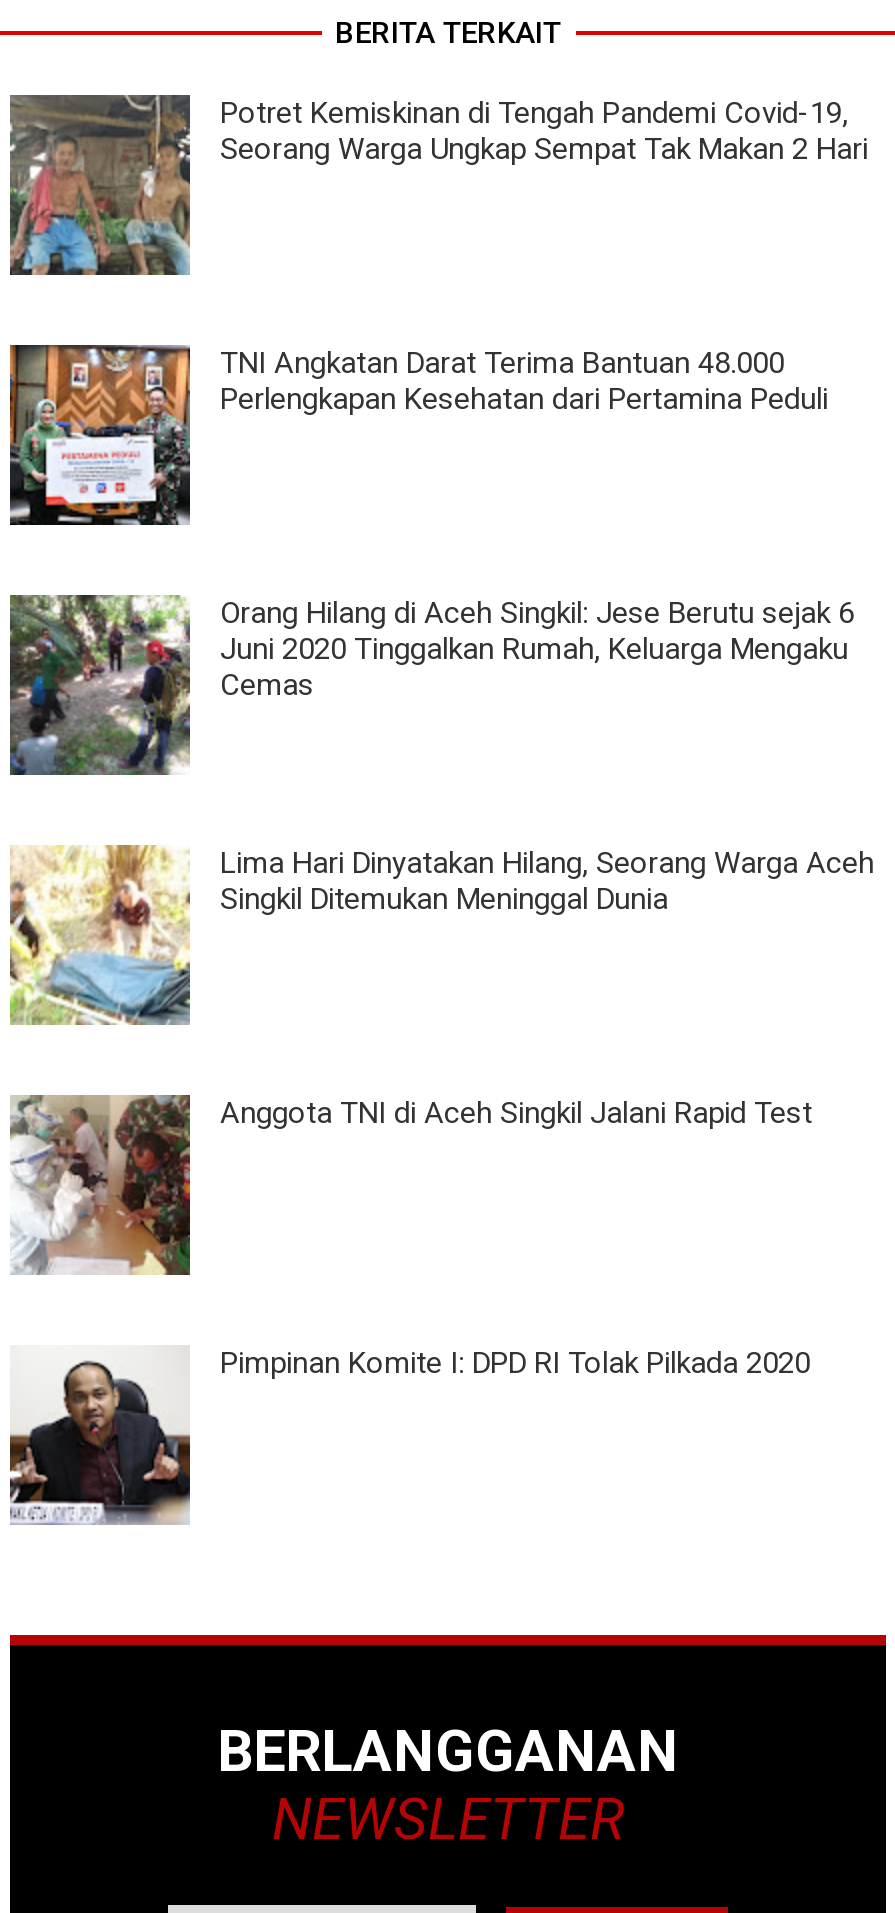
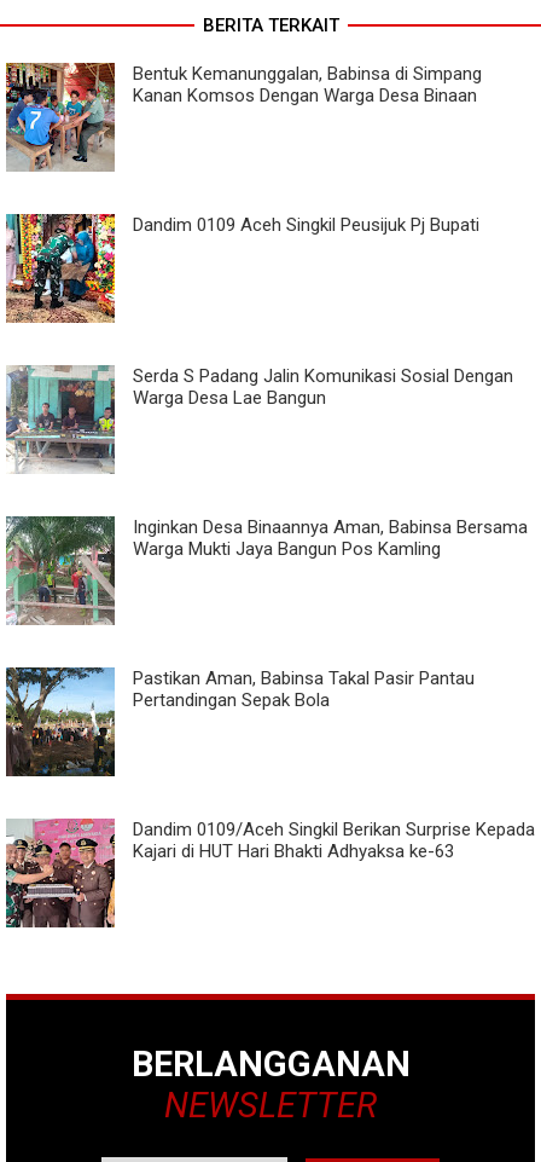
[8,93,868,275] [image] | Potret Kemiskinan di Tengah Pandemi Covid-19, | Seorang Warga Ungkap Sempat Tak Makan 2 Hari -> [5,63,482,172] [image] | Bentuk Kemanunggalan, Babinsa di Simpang | Kanan Komsos Dengan Warga Desa Binaan
[8,343,828,527] [image] | TNI Angkatan Darat Terima Bantuan 48.000 | Perlengkapan Kesehatan dari Pertamina Peduli -> [5,213,479,324] [image] | Dandim 0109 Aceh Singkil Peusijuk Pj Bupati
[8,595,854,777] [image] | Orang Hilang di Aceh Singkil: Jese Berutu sejak 6 | Juni 2020 Tinggalkan Rumah, Keluarga Mengaku | Cemas -> [6,365,513,474] [image] | Serda S Padang Jalin Komunikasi Sosial Dengan | Warga Desa Lae Bangun
[10,843,874,1025] [image] | Lima Hari Dinyatakan Hilang, Seorang Warga Aceh | Singkil Ditemukan Meninggal Dunia -> [6,515,528,625] [image] | Inginkan Desa Binaannya Aman, Babinsa Bersama | Warga Mukti Jaya Bangun Pos Kamling
[10,1093,812,1275] [image] | Anggota TNI di Aceh Singkil Jalani Rapid Test -> [5,666,475,777] [image] | Pastikan Aman, Babinsa Takal Pasir Pantau | Pertandingan Sepak Bola
[10,1345,810,1525] [image] | Pimpinan Komite I: DPD RI Tolak Pilkada 2020 -> [5,817,535,929] [image] | Dandim 0109/Aceh Singkil Berikan Surprise Kepada | Kajari di HUT Hari Bhakti Adhyaksa ke-63

